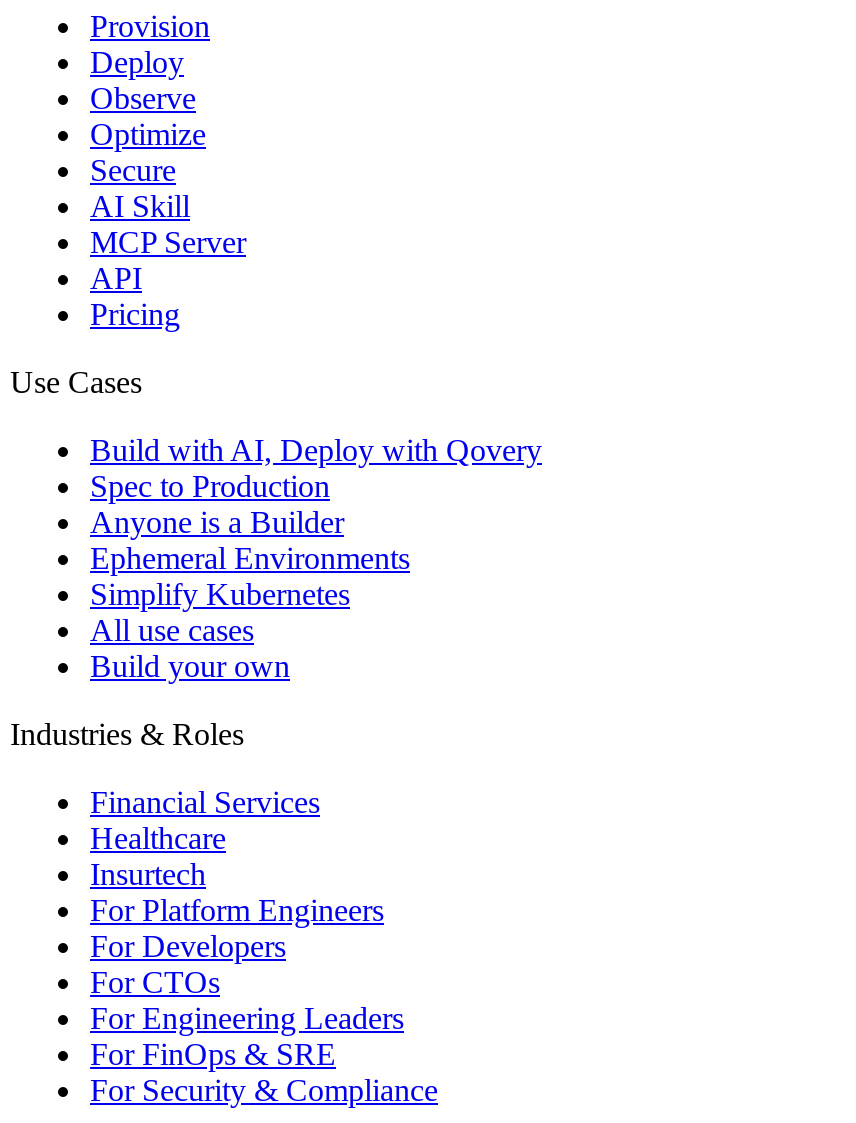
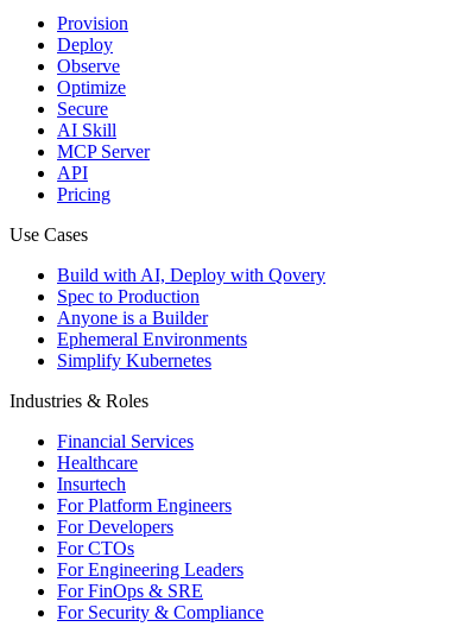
[90,613,290,683] All use cases | Build your own -> none

